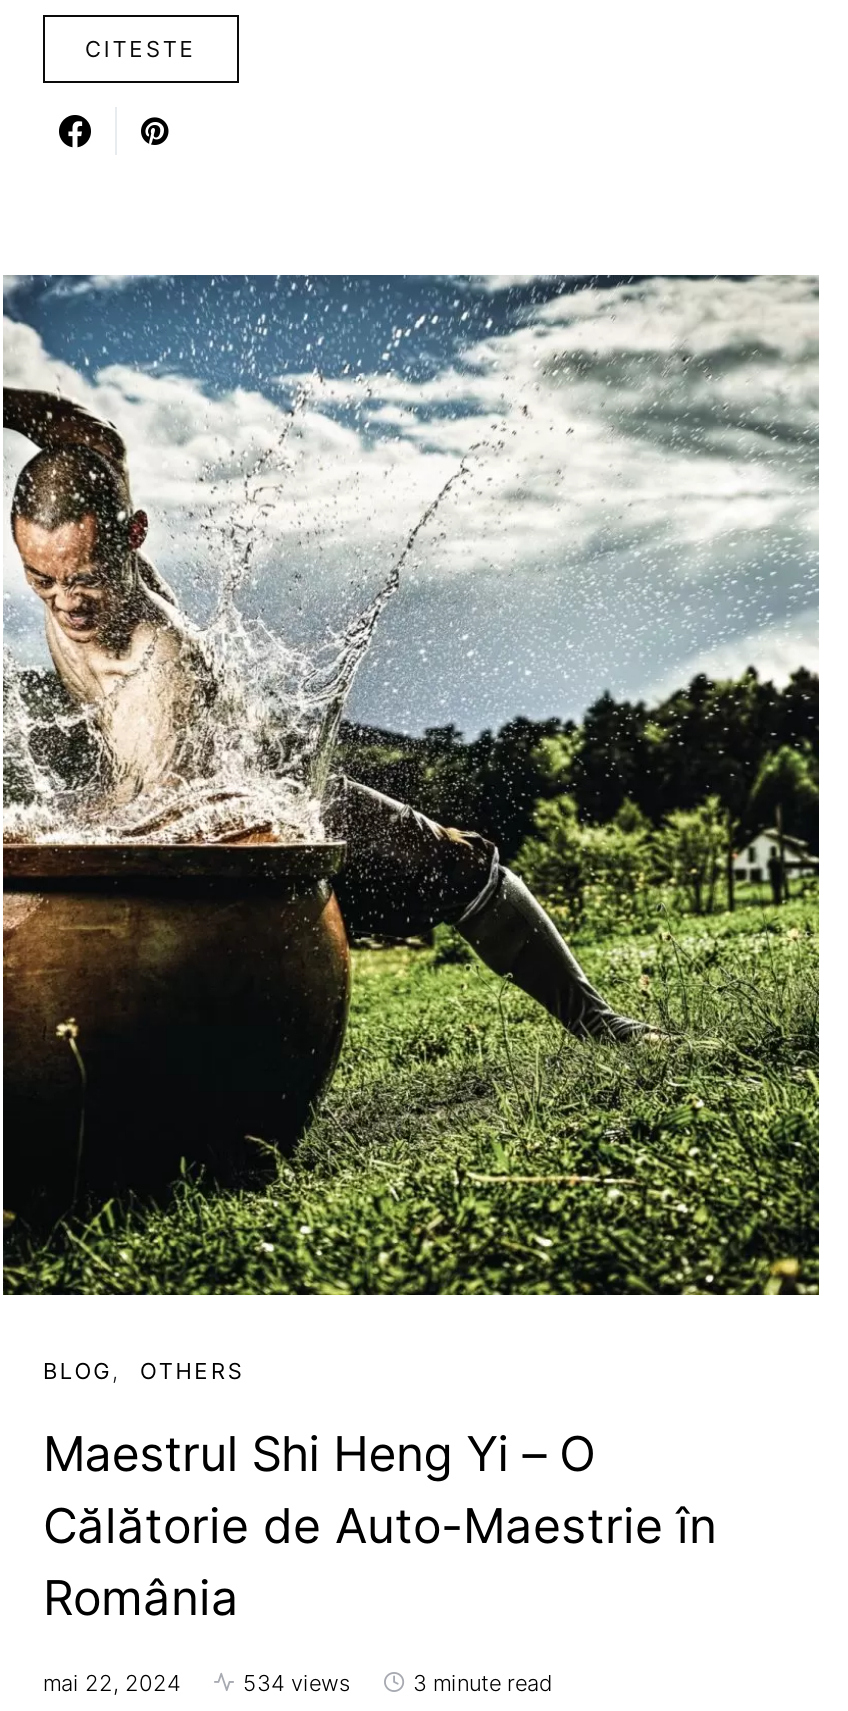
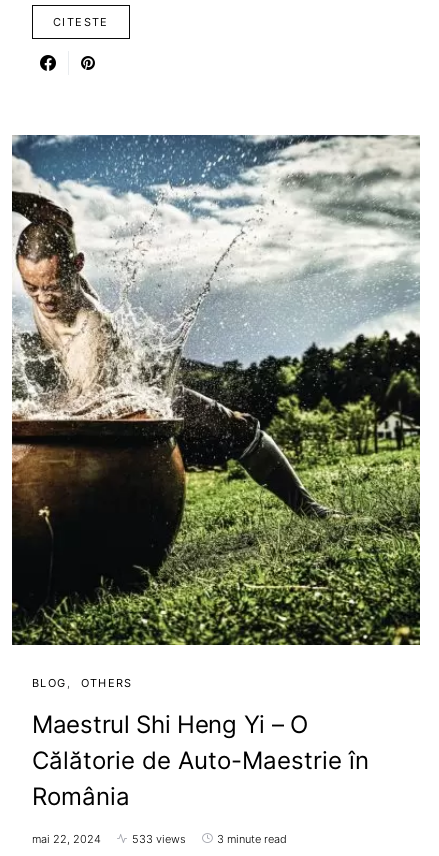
[243,1669,351,1697] 534 views -> [132,832,186,846] 533 views

